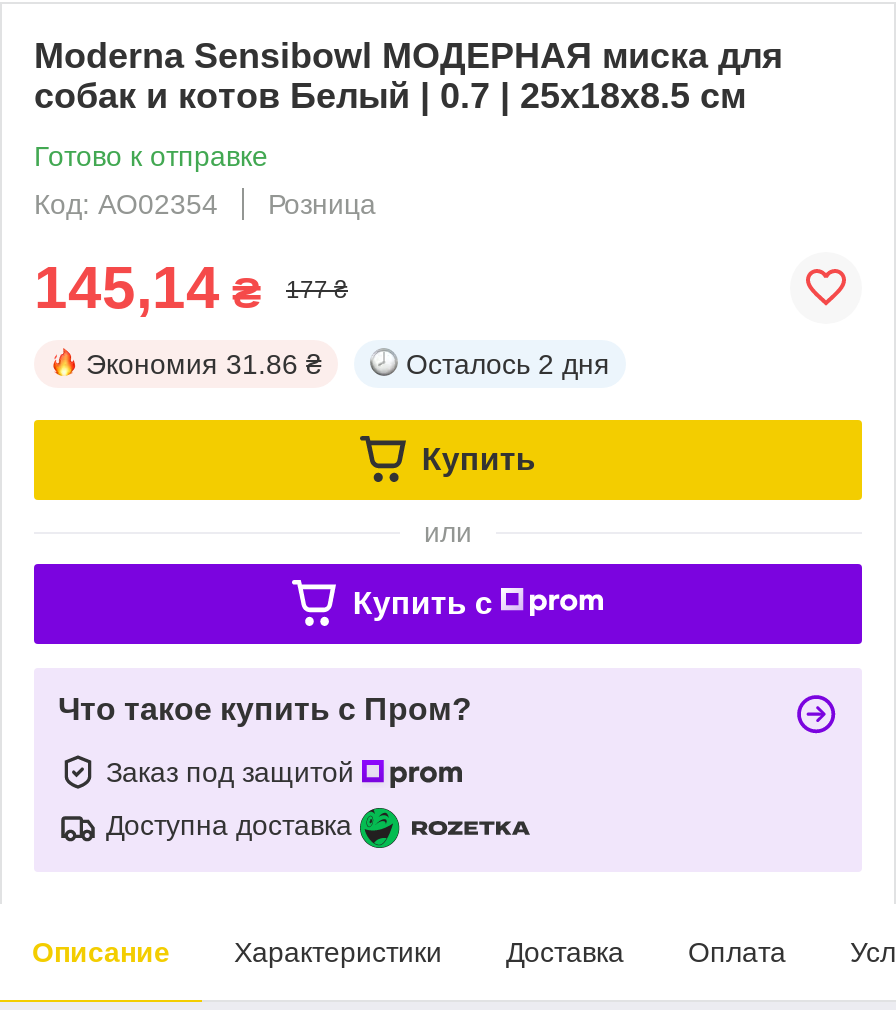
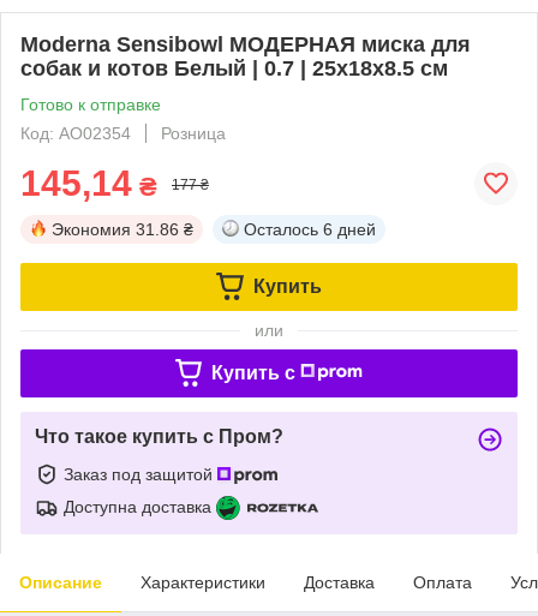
[406,348,610,380] Осталось 2 дня -> [244,220,376,239] Осталось 6 дней

